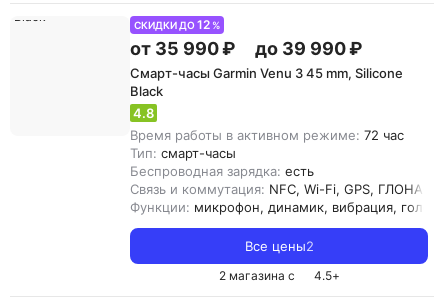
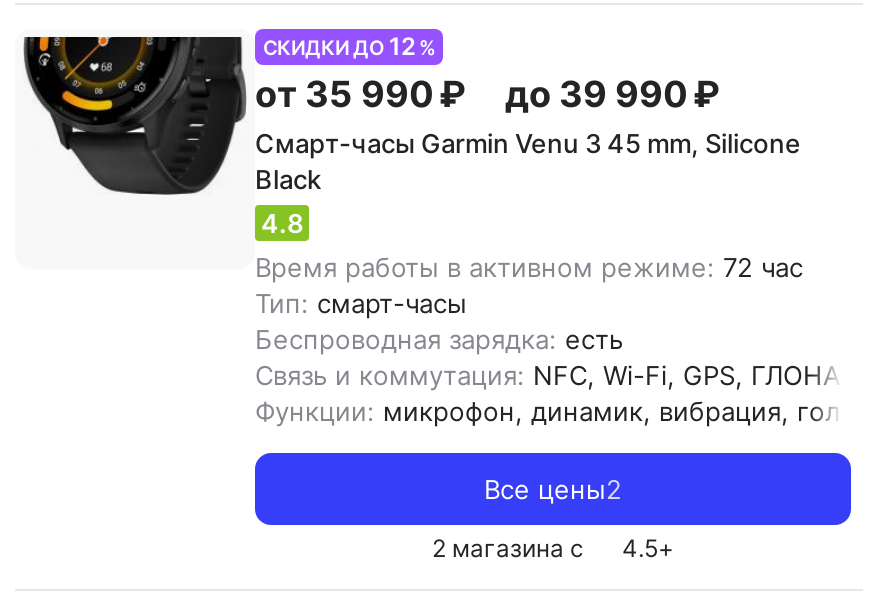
none -> [21,35,249,197] [image]

